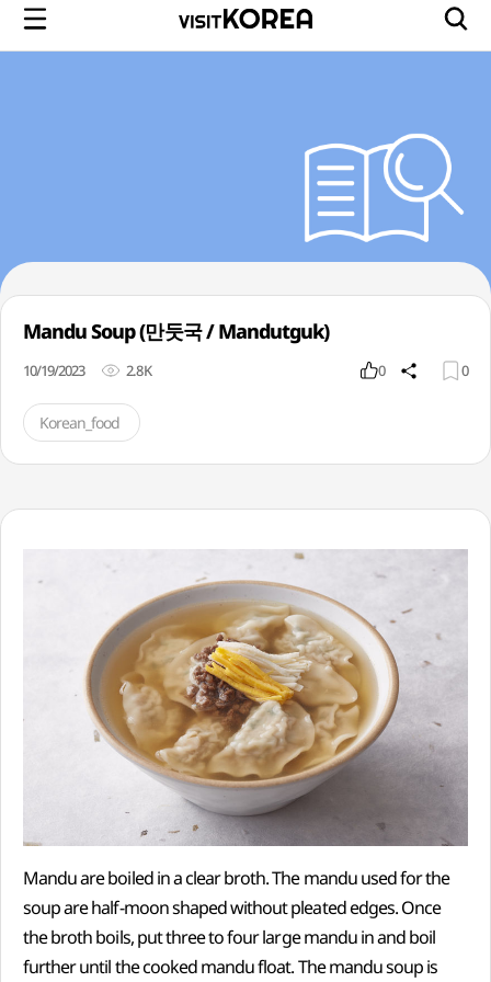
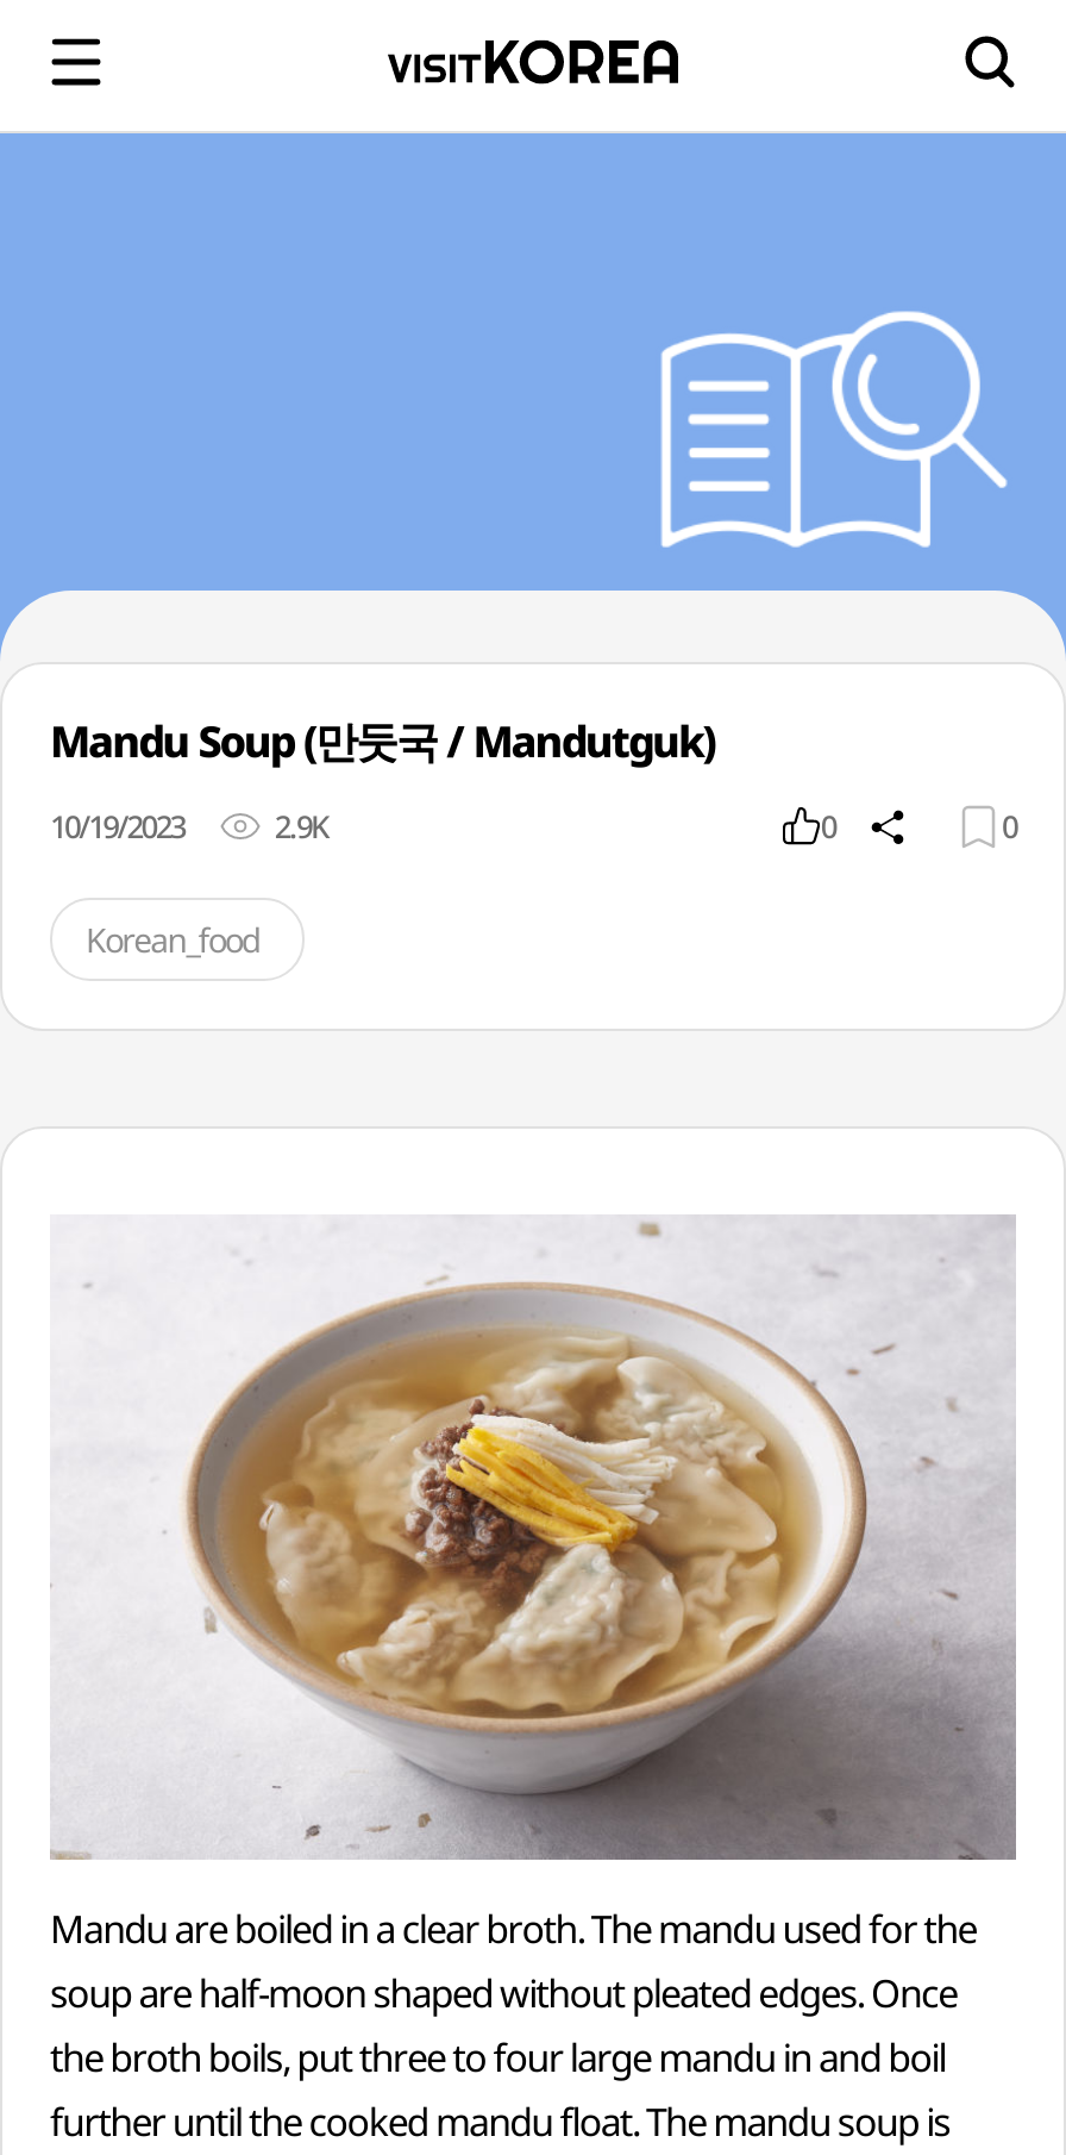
[126,361,151,380] 2.8K -> [275,805,327,848] 2.9K

